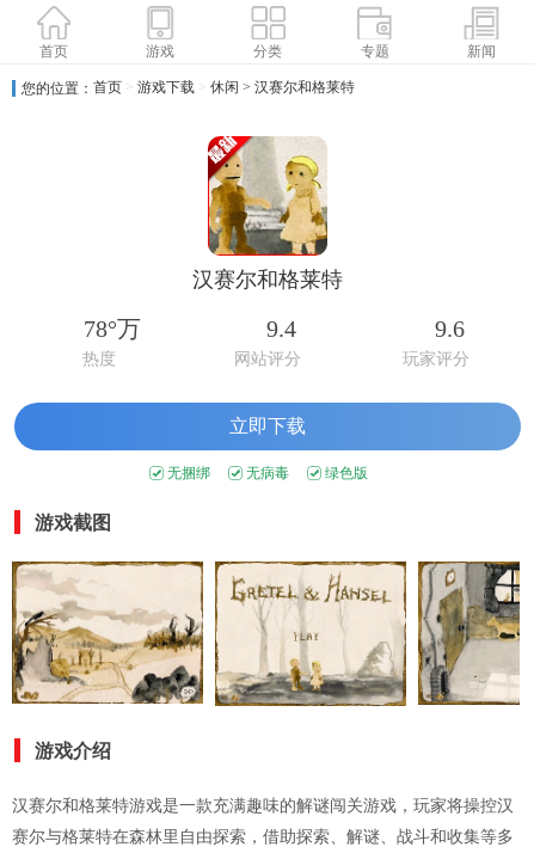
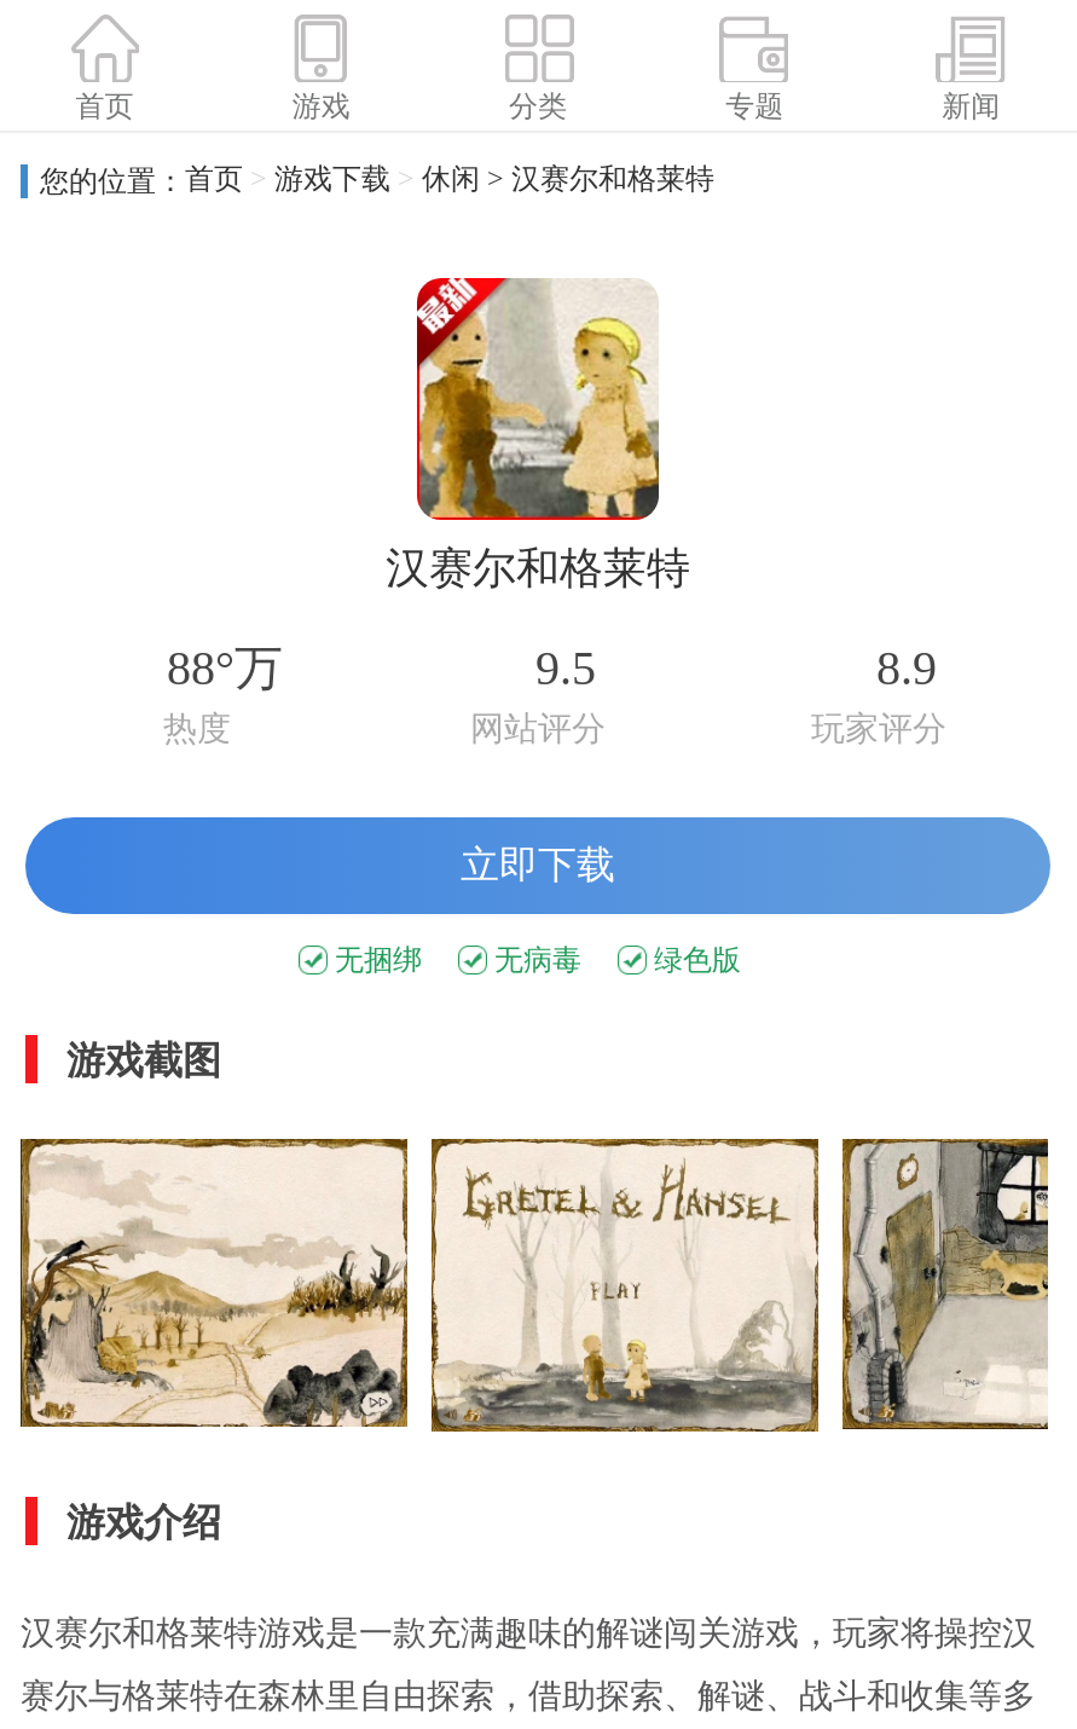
[84,316,142,342] 78°万 -> [167,642,283,695] 88°万
[266,316,296,342] 9.4 -> [535,642,596,695] 9.5
[435,316,465,342] 9.6 -> [876,642,937,695] 8.9

